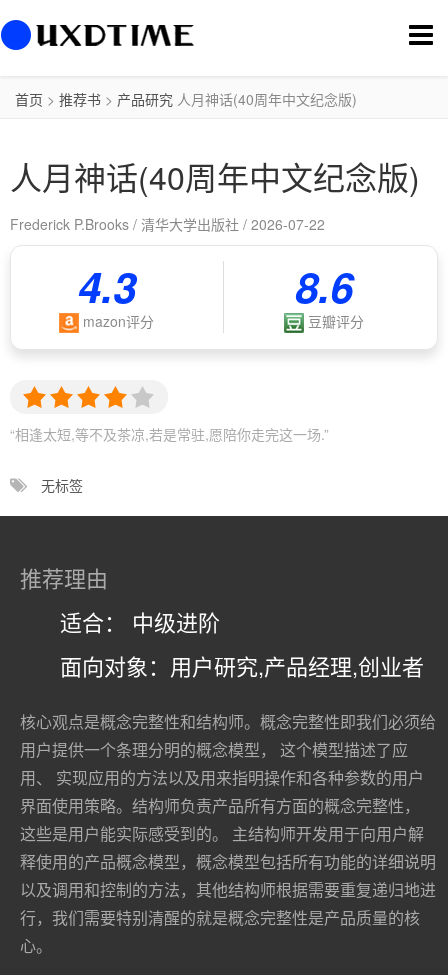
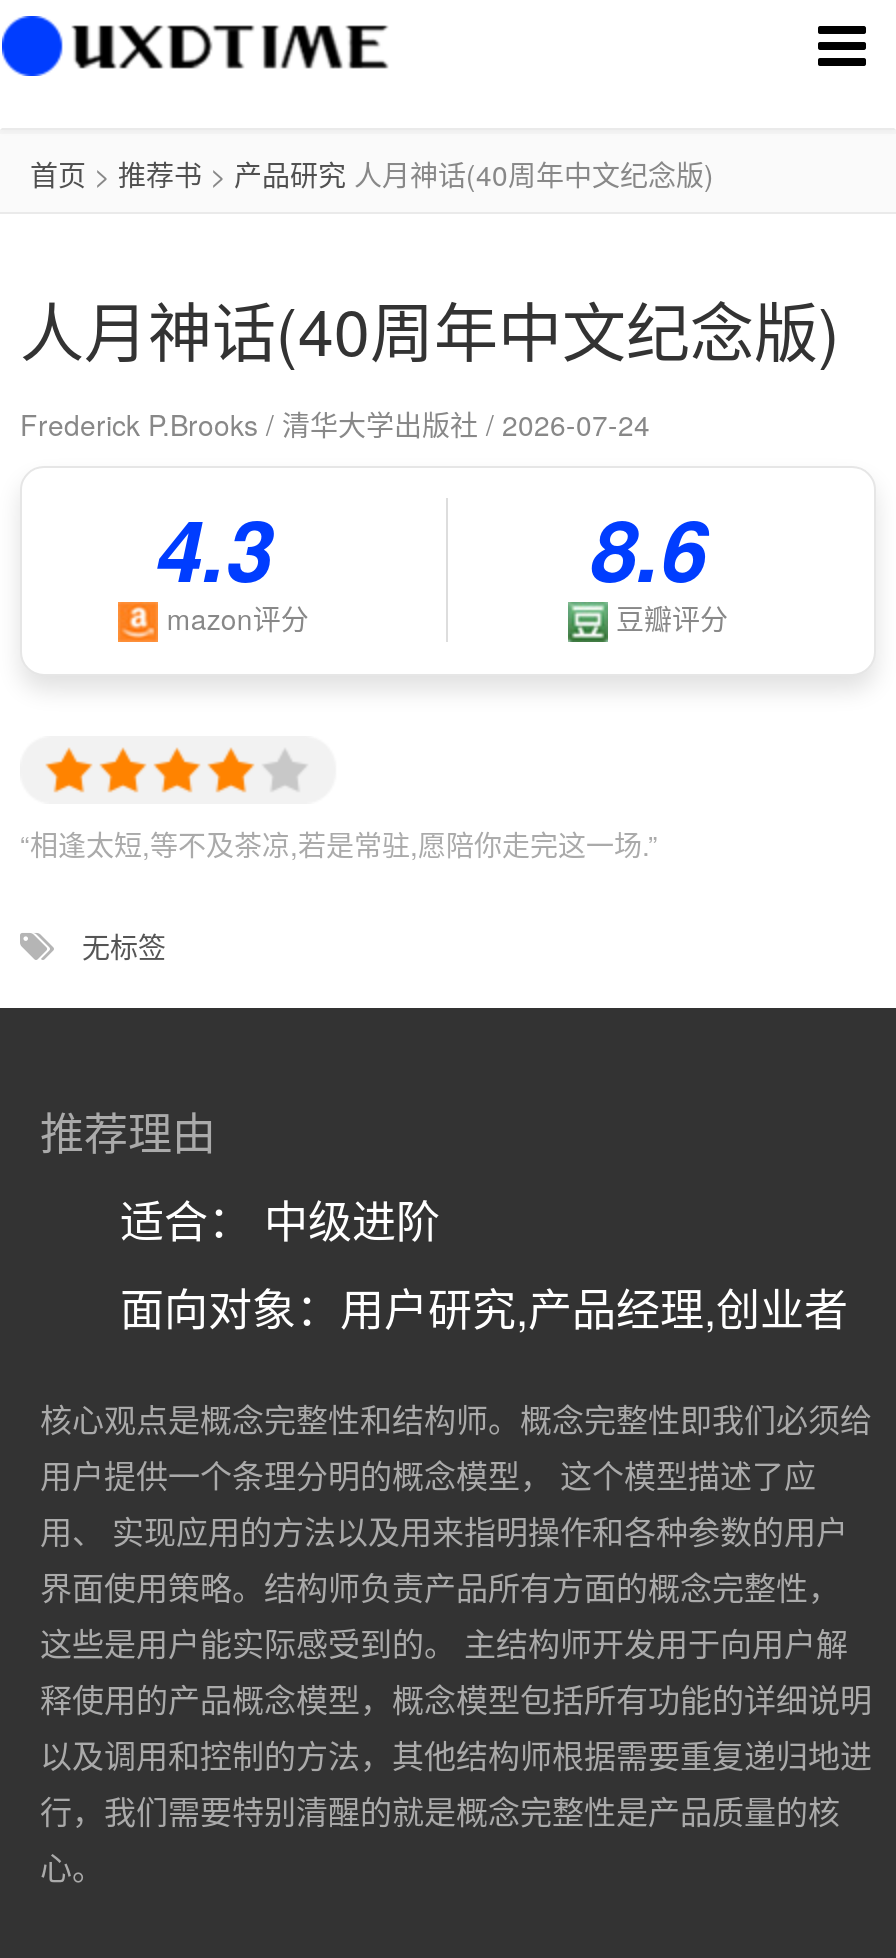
[10,214,325,234] Frederick P.Brooks / 清华大学出版社 / 2026-07-22 -> [20,404,650,444] Frederick P.Brooks / 清华大学出版社 / 2026-07-24

